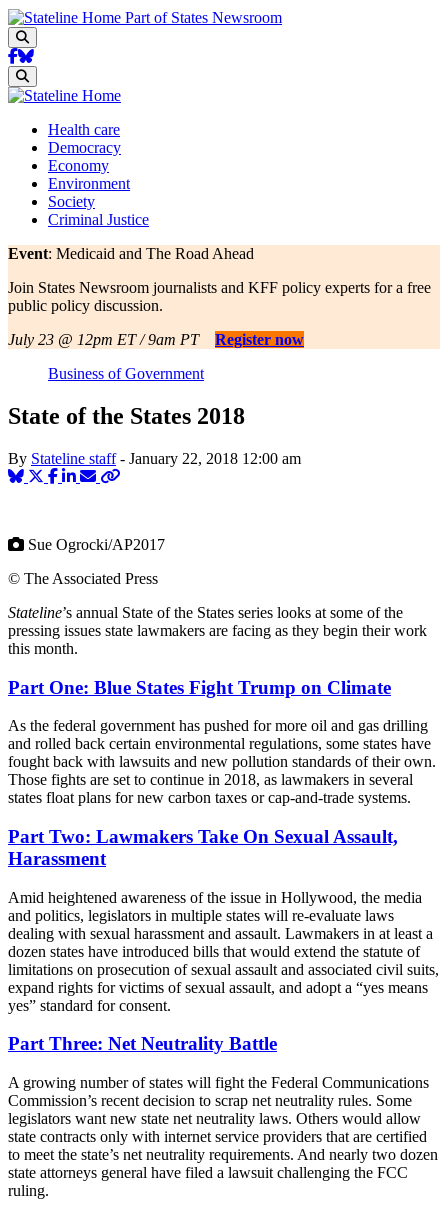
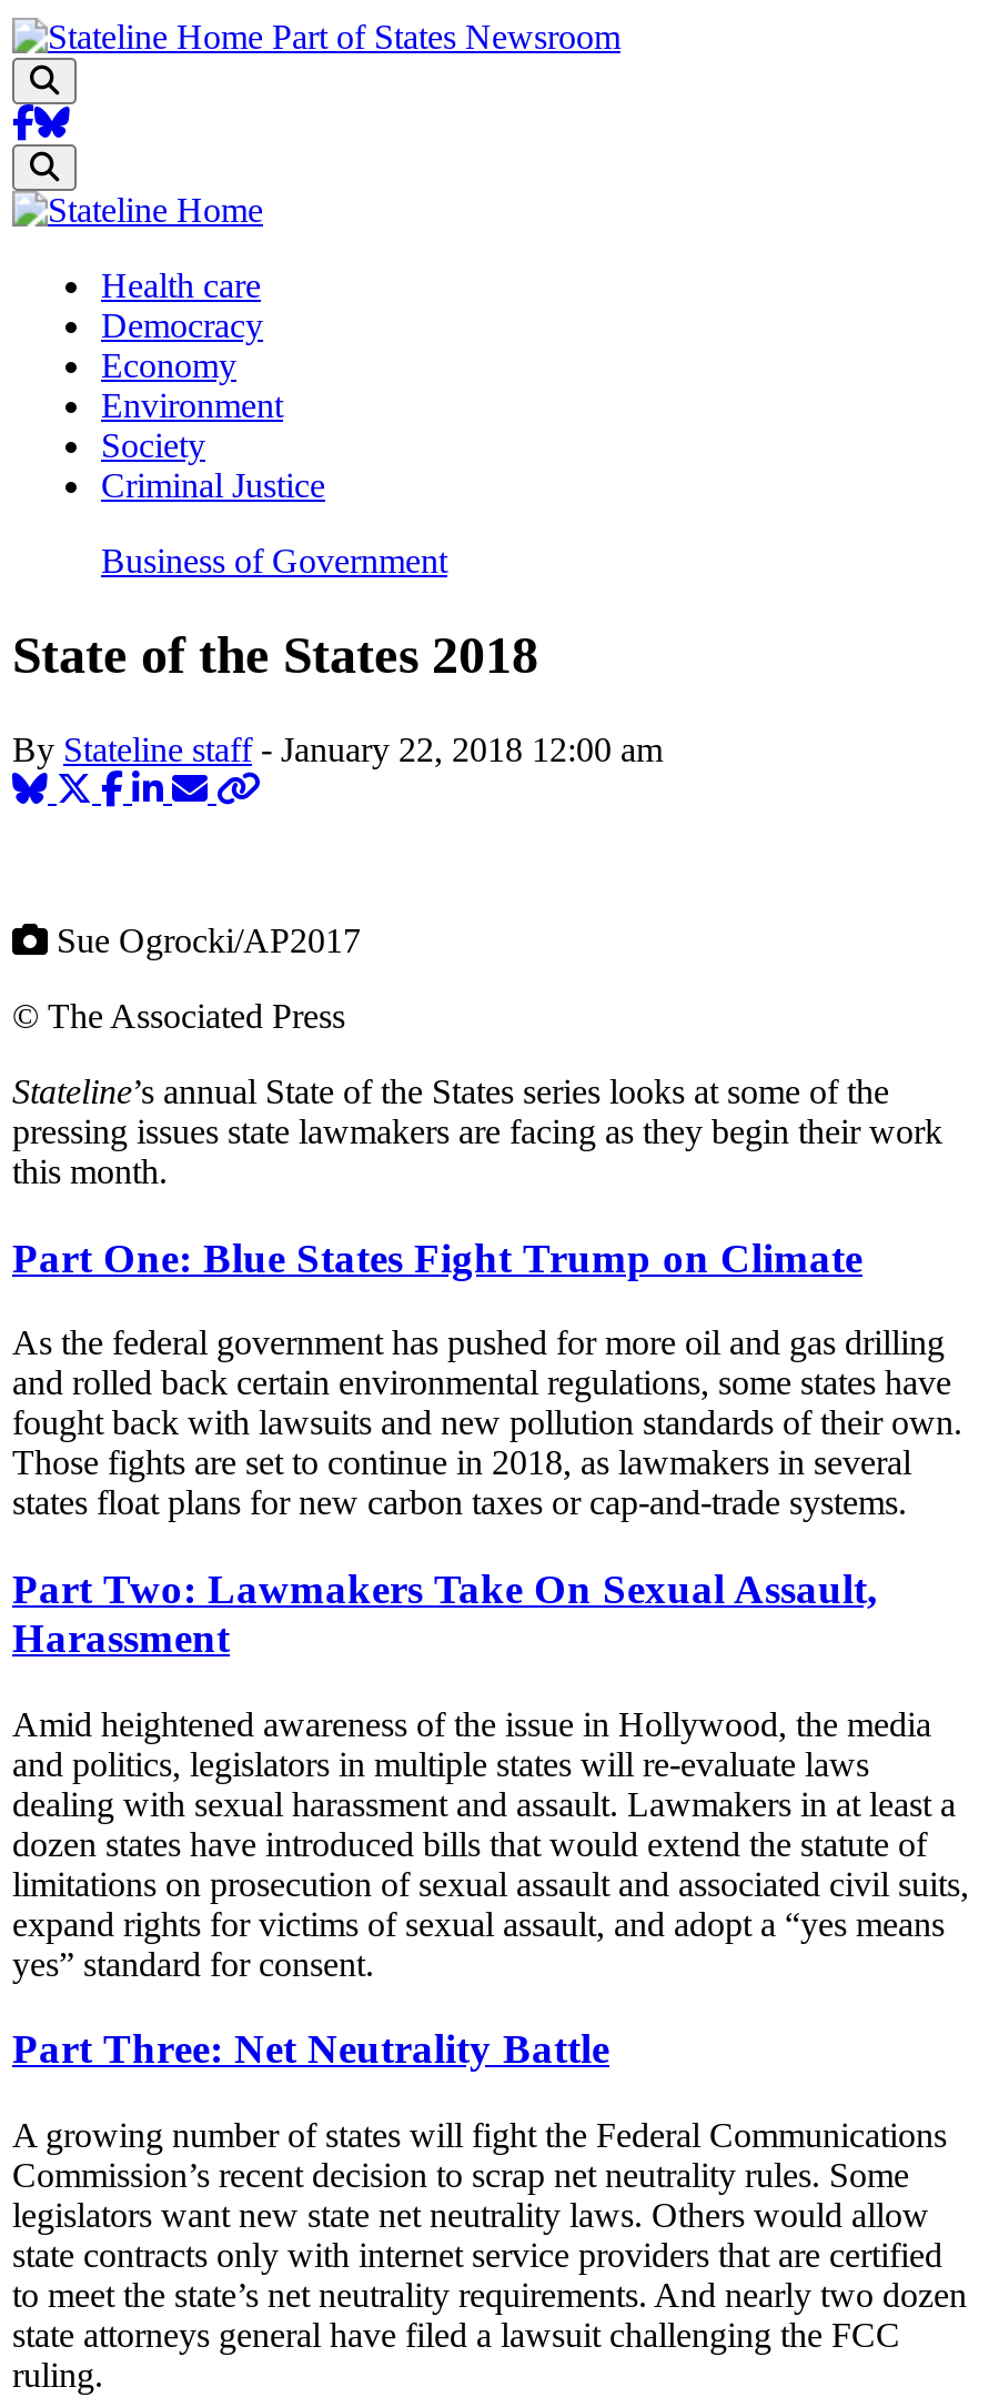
[8,245,431,348] Event: Medicaid and The Road Ahead | Join States Newsroom journalists and KFF policy experts for a free | public policy discussion. | July 23 @ 12pm ET / 9am PT | Register now -> none

